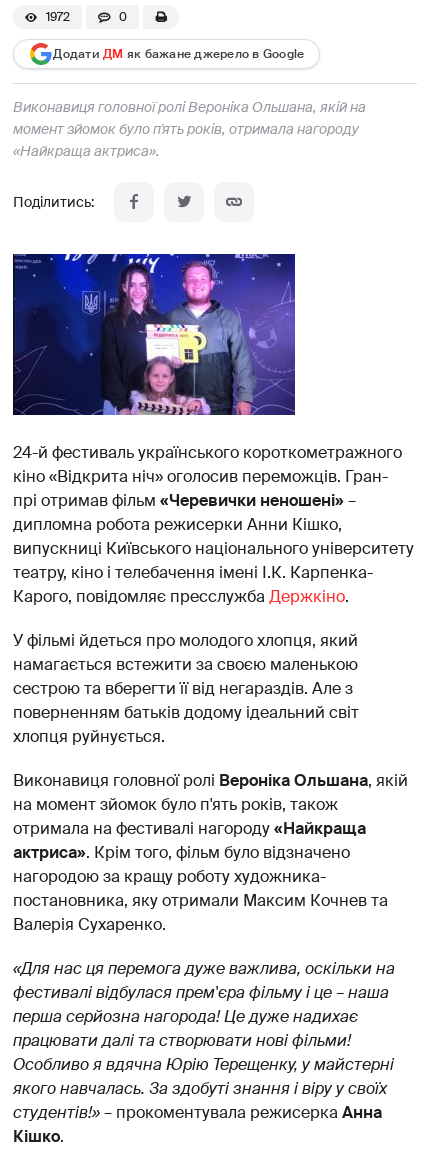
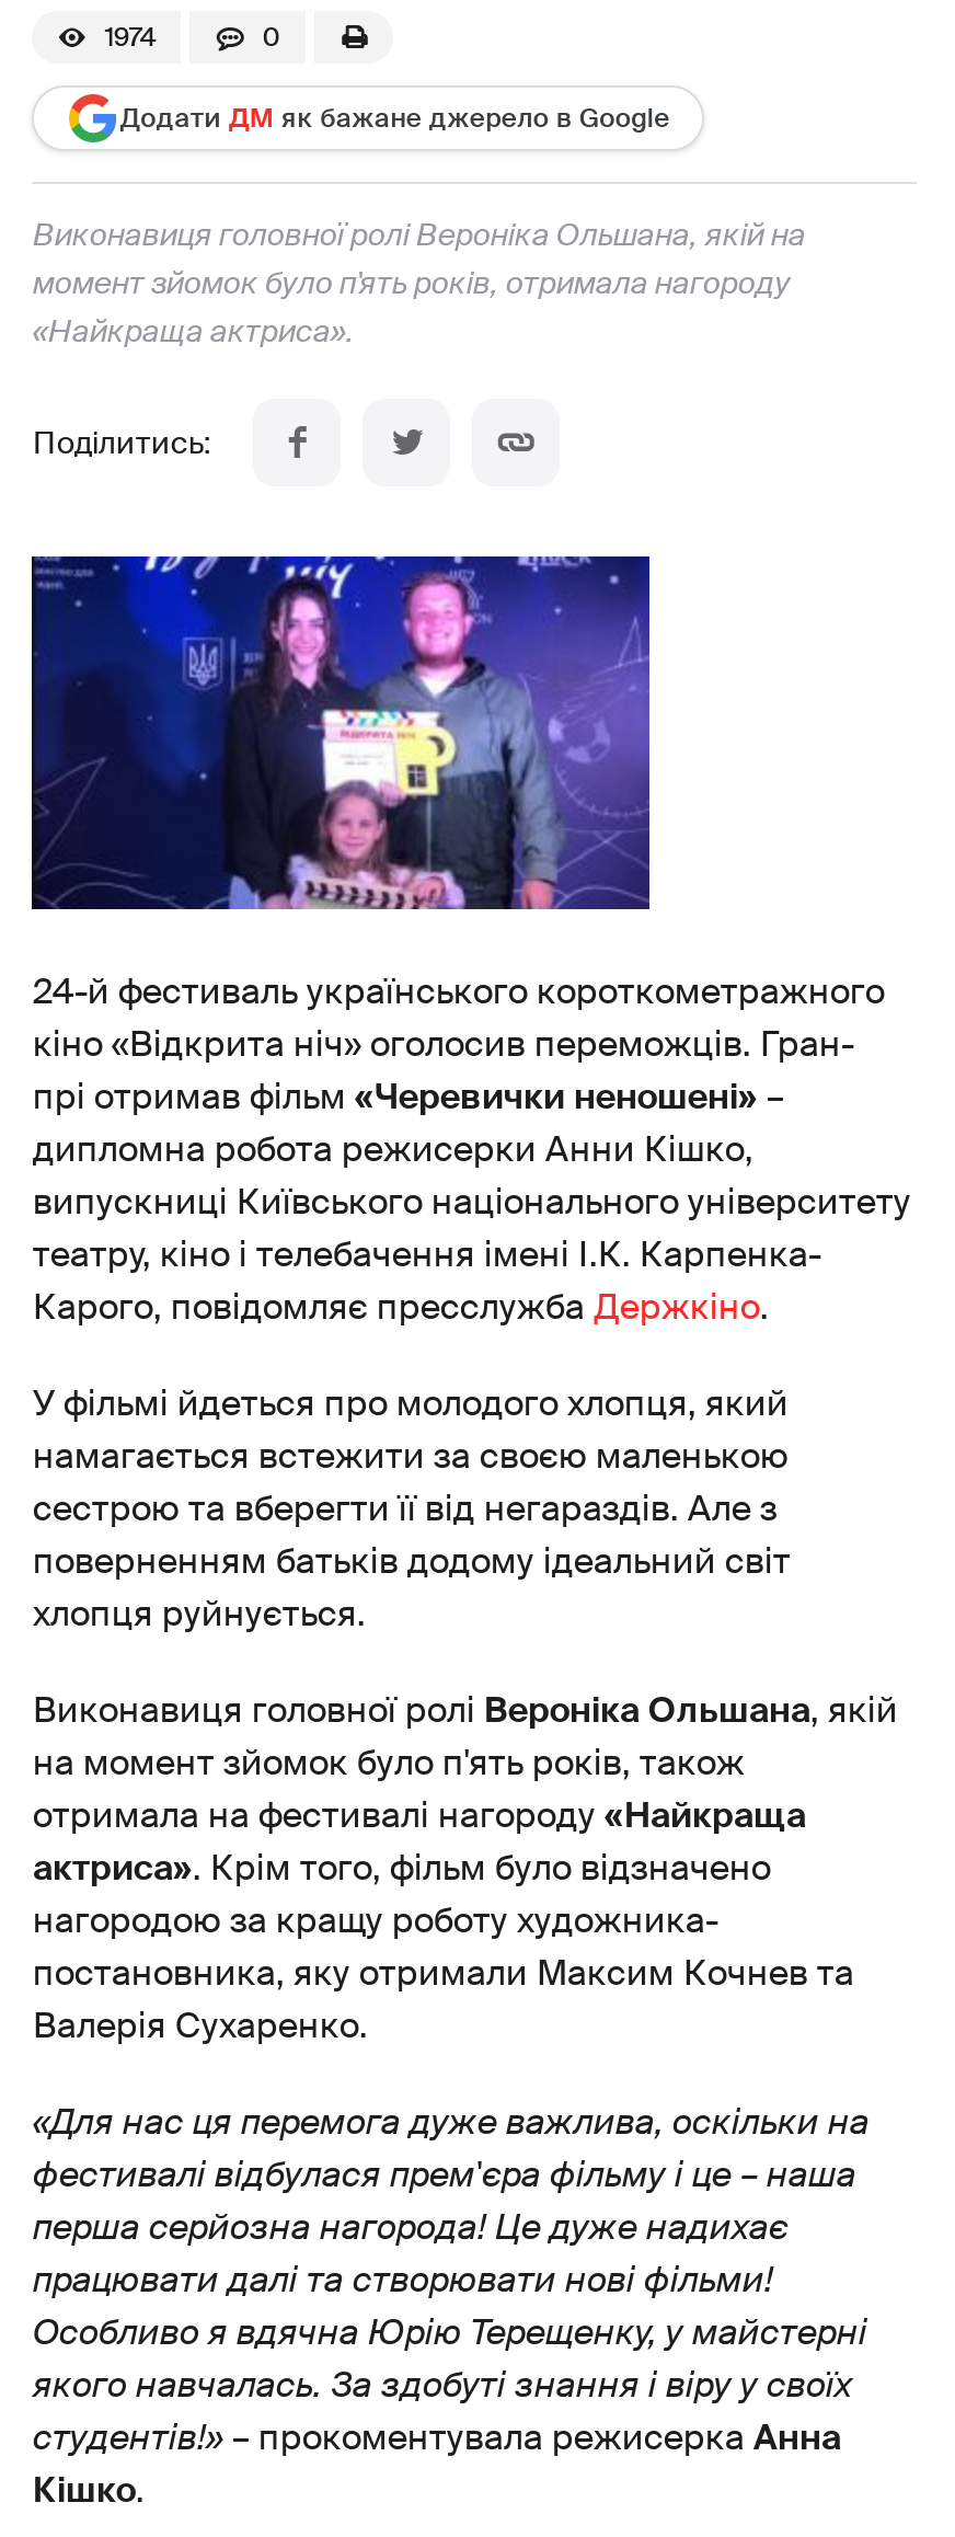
[46,9,70,25] 1972 -> [105,19,155,54] 1974

